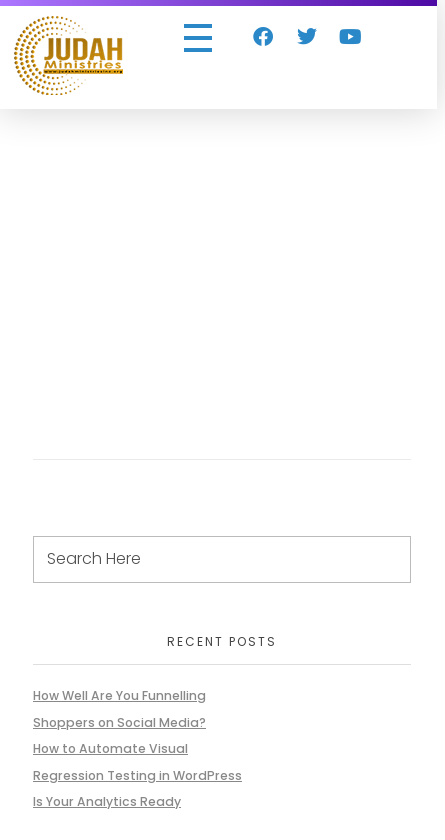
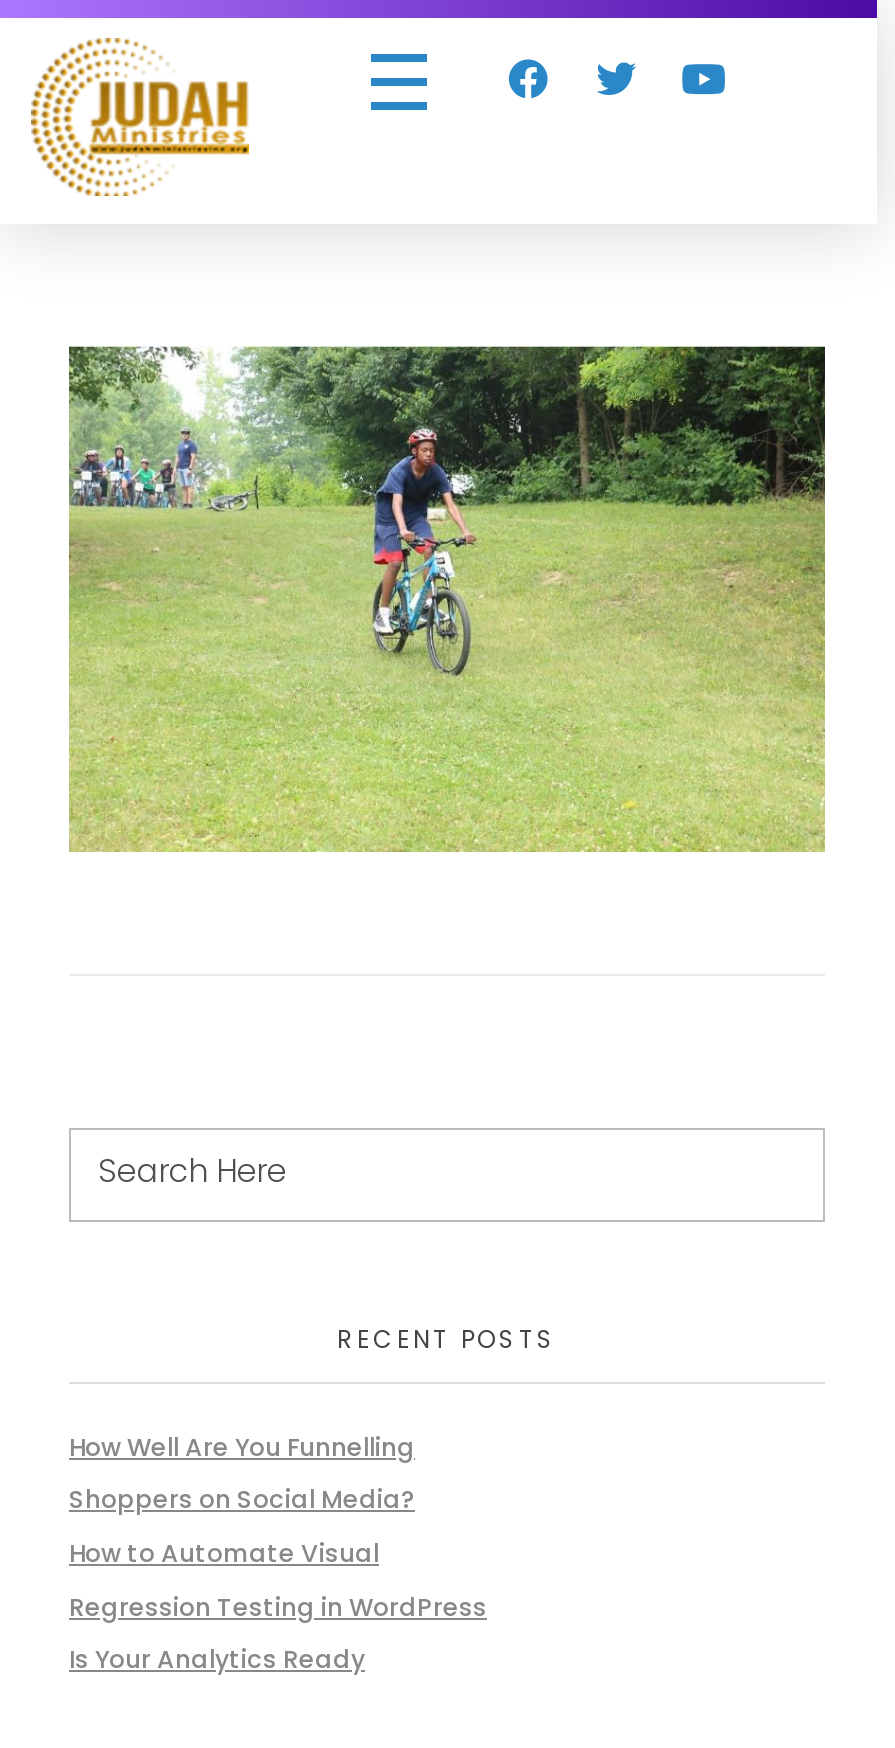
none -> [67,344,827,854] [image]

